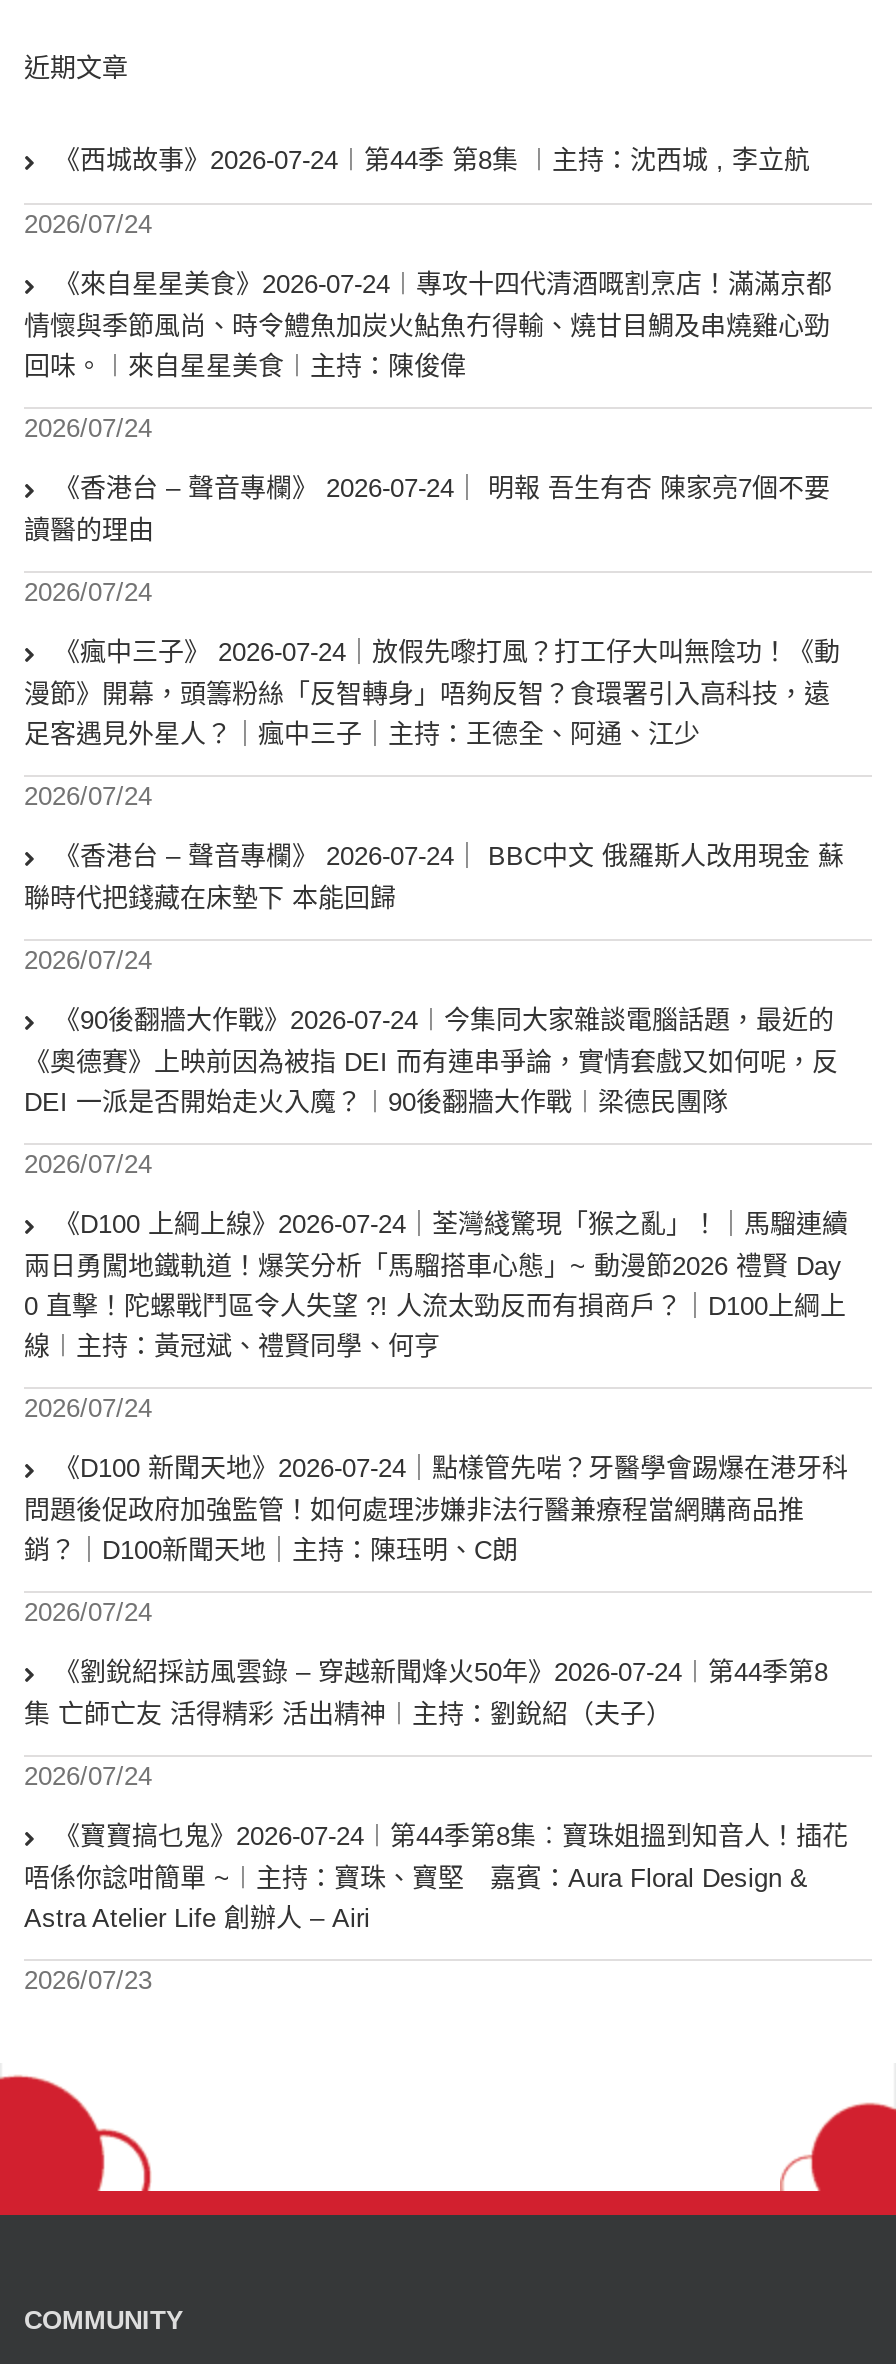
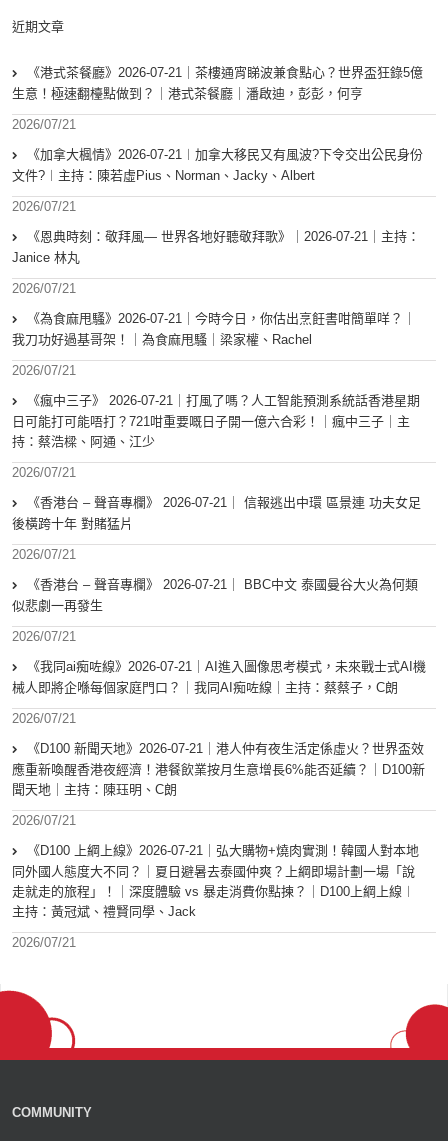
[54,145,810,175] 《西城故事》2026-07-24︱第44季 第8集 ︱主持：沈西城 , 李立航 -> [12,65,423,101] 《港式茶餐廳》2026-07-21｜茶樓通宵睇波兼食點心？世界盃狂錄5億 | 生意！極速翻檯點做到？｜港式茶餐廳｜潘啟迪，彭彭，何亨
[24,209,152,239] 2026/07/24 -> [12,117,76,132] 2026/07/21
[24,269,832,381] 《來自星星美食》2026-07-24︱專攻十四代清酒嘅割烹店！滿滿京都 | 情懷與季節風尚、時令鱧魚加炭火鮎魚冇得輸、燒甘目鯛及串燒雞心勁 | 回味。︱來自星星美食︱主持：陳俊偉 -> [12,147,423,183] 《加拿大楓情》2026-07-21︱加拿大移民又有風波?下令交出公民身份 | 文件?︱主持：陳若虛Pius、Norman、Jacky、Albert
[24,413,152,443] 2026/07/24 -> [12,199,76,214] 2026/07/21
[24,473,830,545] 《香港台 – 聲音專欄》 2026-07-24｜ 明報 吾生有杏 陳家亮7個不要 | 讀醫的理由 -> [12,229,420,265] 《恩典時刻：敬拜風— 世界各地好聽敬拜歌》｜2026-07-21｜主持： | Janice 林丸
[24,577,152,607] 2026/07/24 -> [12,281,76,296] 2026/07/21
[24,637,840,749] 《瘋中三子》 2026-07-24｜放假先嚟打風？打工仔大叫無陰功！《動 | 漫節》開幕，頭籌粉絲「反智轉身」唔夠反智？食環署引入高科技，遠 | 足客遇見外星人？｜瘋中三子｜主持：王德全、阿通、江少 -> [12,311,416,347] 《為食麻甩騷》2026-07-21｜今時今日，你估出烹飪書咁簡單咩？｜ | 我刀功好過基哥架！｜為食麻甩騷｜梁家權、Rachel
[24,781,152,811] 2026/07/24 -> [12,363,76,378] 2026/07/21
[24,841,844,913] 《香港台 – 聲音專欄》 2026-07-24｜ BBC中文 俄羅斯人改用現金 蘇 | 聯時代把錢藏在床墊下 本能回歸 -> [12,393,420,449] 《瘋中三子》 2026-07-21｜打風了嗎？人工智能預測系統話香港星期 | 日可能打可能唔打？721咁重要嘅日子開一億六合彩！｜瘋中三子｜主 | 持：蔡浩樑、阿通、江少
[24,945,152,975] 2026/07/24 -> [12,465,76,480] 2026/07/21
[24,1005,838,1117] 《90後翻牆大作戰》2026-07-24︱今集同大家雜談電腦話題，最近的 | 《奧德賽》上映前因為被指 DEI 而有連串爭論，實情套戲又如何呢，反 | DEI 一派是否開始走火入魔？︱90後翻牆大作戰︱梁德民團隊 -> [12,495,421,531] 《香港台 – 聲音專欄》 2026-07-21｜ 信報逃出中環 區景連 功夫女足 | 後橫跨十年 對賭猛片
[24,1149,152,1179] 2026/07/24 -> [12,547,76,562] 2026/07/21
[24,1209,848,1361] 《D100 上綱上線》2026-07-24｜荃灣綫驚現「猴之亂」！｜馬騮連續 | 兩日勇闖地鐵軌道！爆笑分析「馬騮搭車心態」~ 動漫節2026 禮賢 Day | 0 直擊！陀螺戰鬥區令人失望 ?! 人流太勁反而有損商戶？｜D100上綱上 | 線︱主持：黃冠斌、禮賢同學、何亨 -> [12,577,418,613] 《香港台 – 聲音專欄》 2026-07-21｜ BBC中文 泰國曼谷大火為何類 | 似悲劇一再發生
[24,1393,152,1423] 2026/07/24 -> [12,629,76,644] 2026/07/21
[24,1453,848,1565] 《D100 新聞天地》2026-07-24｜點樣管先啱？牙醫學會踢爆在港牙科 | 問題後促政府加強監管！如何處理涉嫌非法行醫兼療程當網購商品推 | 銷？｜D100新聞天地｜主持：陳珏明、C朗 -> [12,659,426,695] 《我同ai痴咗線》2026-07-21｜AI進入圖像思考模式，未來戰士式AI機 | 械人即將企喺每個家庭門口？｜我同AI痴咗線｜主持：蔡蔡子，C朗
[24,1597,152,1627] 2026/07/24 -> [12,711,76,726] 2026/07/21
[24,1657,828,1729] 《劉銳紹採訪風雲錄 – 穿越新聞烽火50年》2026-07-24︱第44季第8 | 集 亡師亡友 活得精彩 活出精神︱主持：劉銳紹（夫子） -> [12,741,425,797] 《D100 新聞天地》2026-07-21｜港人仲有夜生活定係虛火？世界盃效 | 應重新喚醒香港夜經濟！港餐飲業按月生意增長6%能否延續？｜D100新 | 聞天地｜主持：陳珏明、C朗
[24,1761,152,1791] 2026/07/24 -> [12,813,76,828] 2026/07/21
[24,1821,848,1933] 《寶寶搞乜鬼》2026-07-24︱第44季第8集︰寶珠姐搵到知音人！插花 | 唔係你諗咁簡單 ~︱主持：寶珠、寶堅 嘉賓：Aura Floral Design & | Astra Atelier Life 創辦人 – Airi -> [12,843,419,919] 《D100 上綱上線》2026-07-21｜弘大購物+燒肉實測！韓國人對本地 | 同外國人態度大不同？｜夏日避暑去泰國仲爽？上綱即場計劃一場「說 | 走就走的旅程」！｜深度體驗 vs 暴走消費你點揀？｜D100上綱上線︱ | 主持：黃冠斌、禮賢同學、Jack
[24,1965,152,1995] 2026/07/23 -> [12,935,76,950] 2026/07/21

